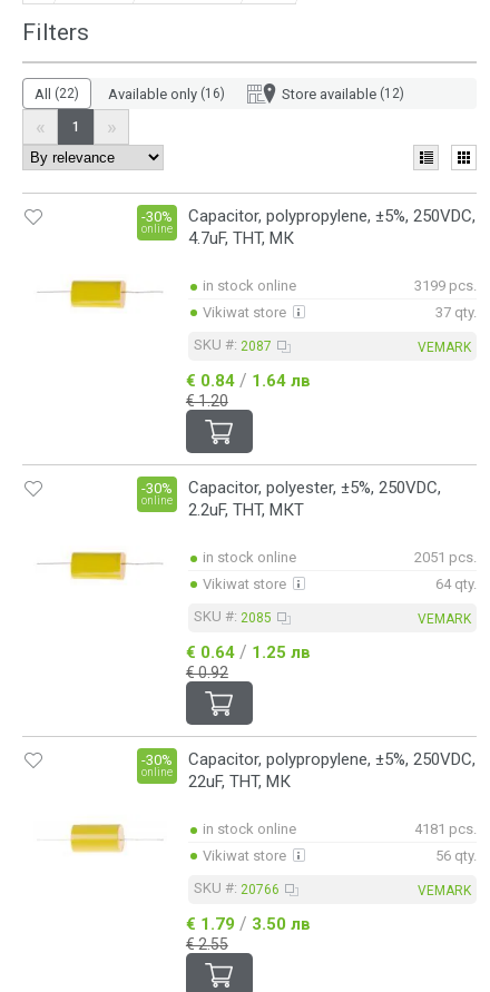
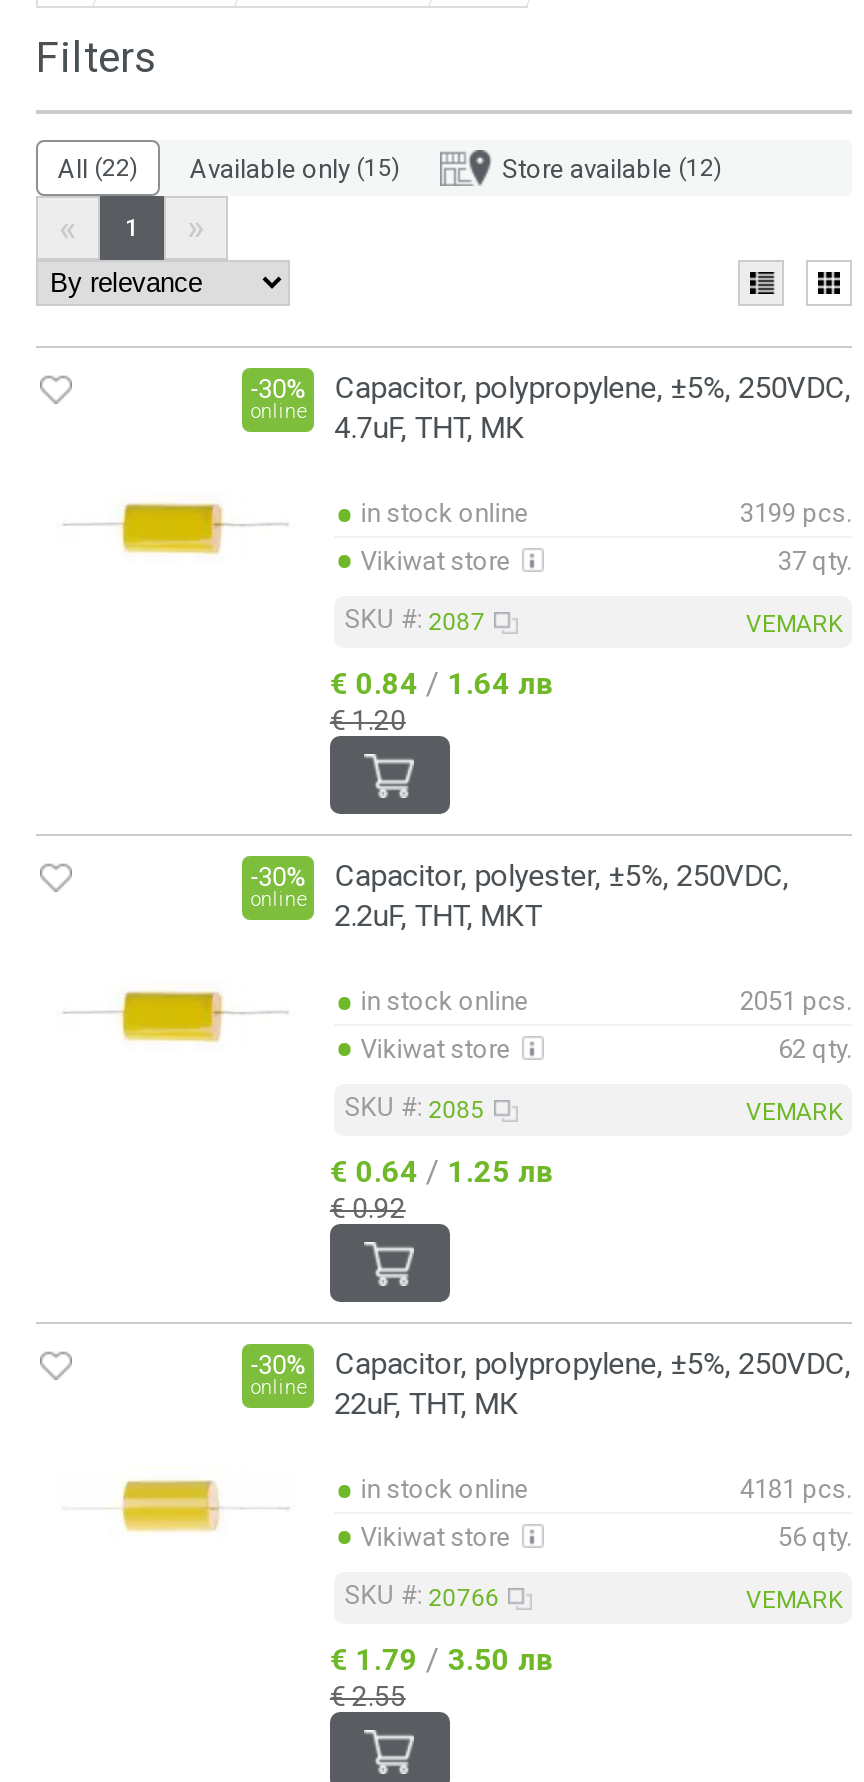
[108,86,225,103] Available only (16) -> [190,154,400,184] Available only (15)
[435,576,477,593] 64 qty. -> [778,1035,852,1065] 62 qty.

